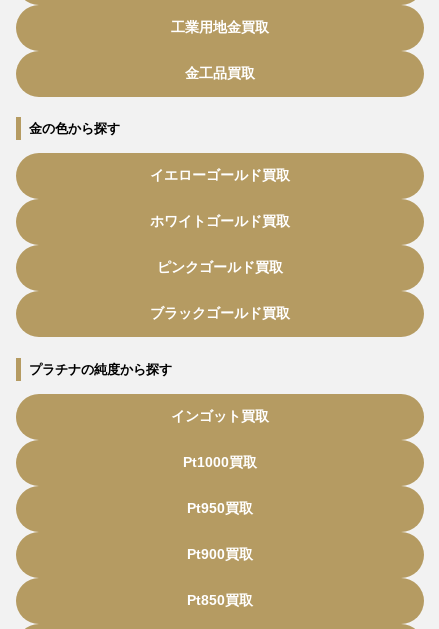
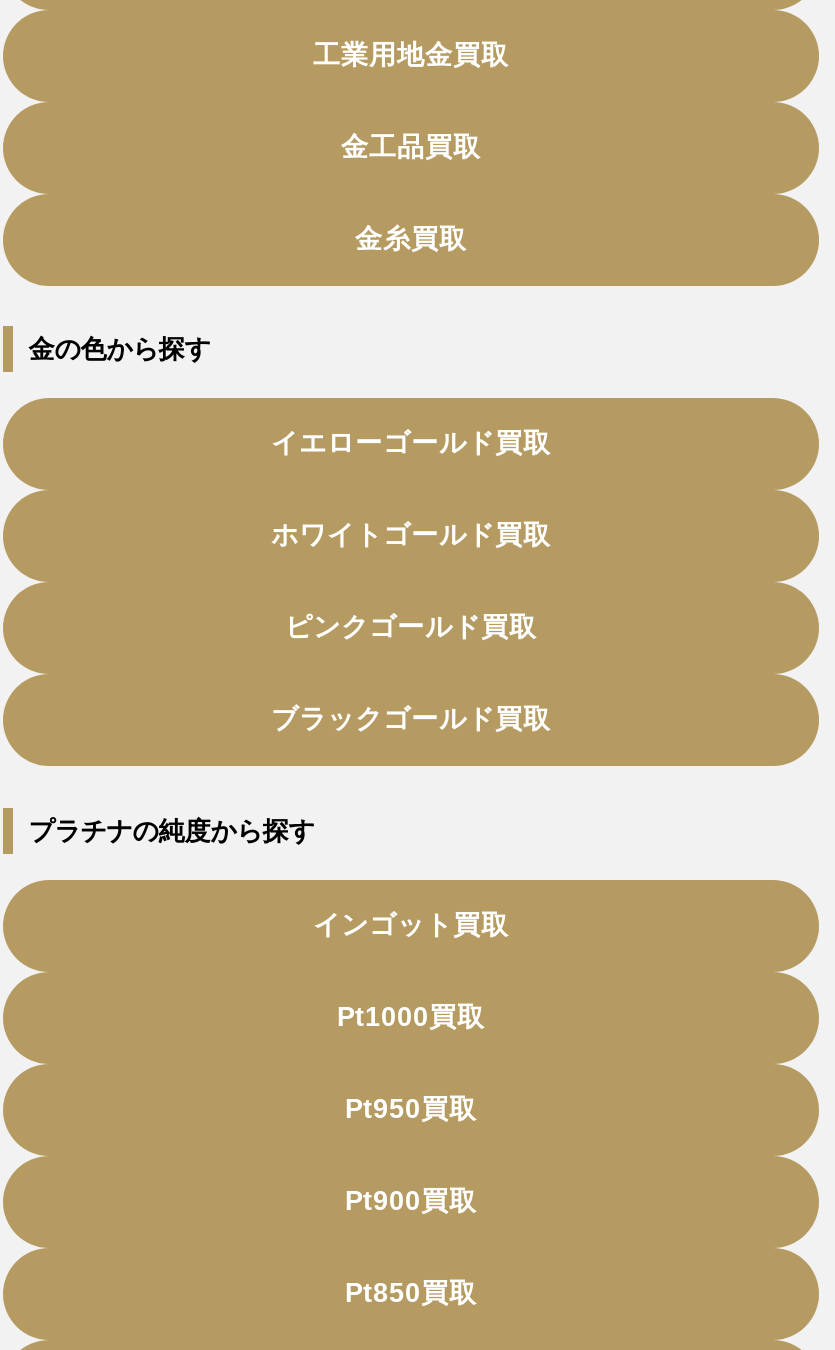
none -> [355,223,467,253] 金糸買取

